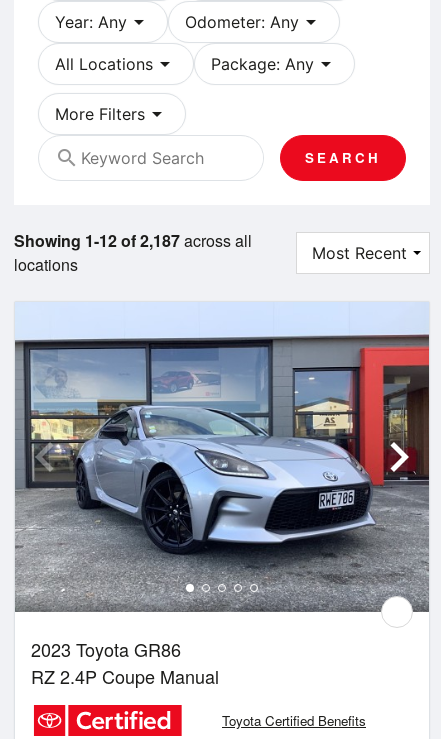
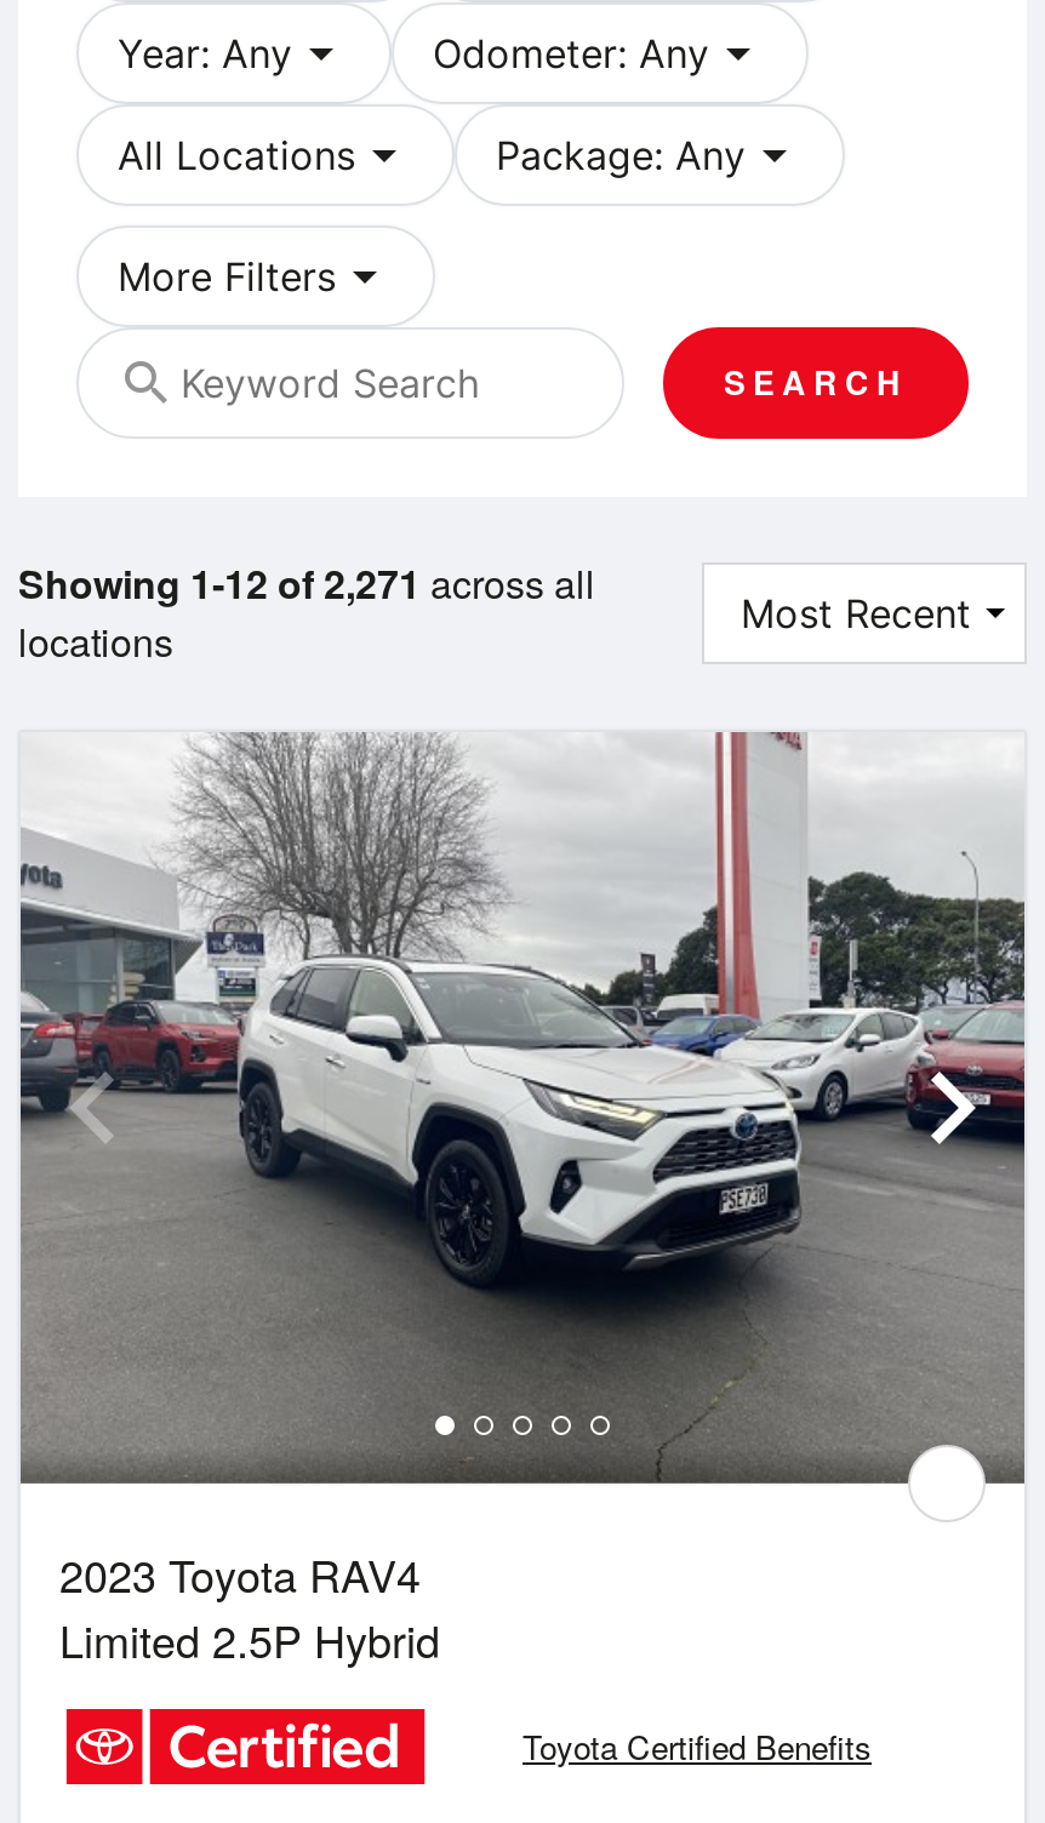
[14,229,252,252] Showing 1-12 of 2,187 across all -> [18,554,595,610] Showing 1-12 of 2,271 across all
[15,302,430,689] [image] | 2023 Toyota GR86 | RZ 2.4P Coupe Manual -> [21,730,1024,1671] [image] | 2023 Toyota RAV4 | Limited 2.5P Hybrid

